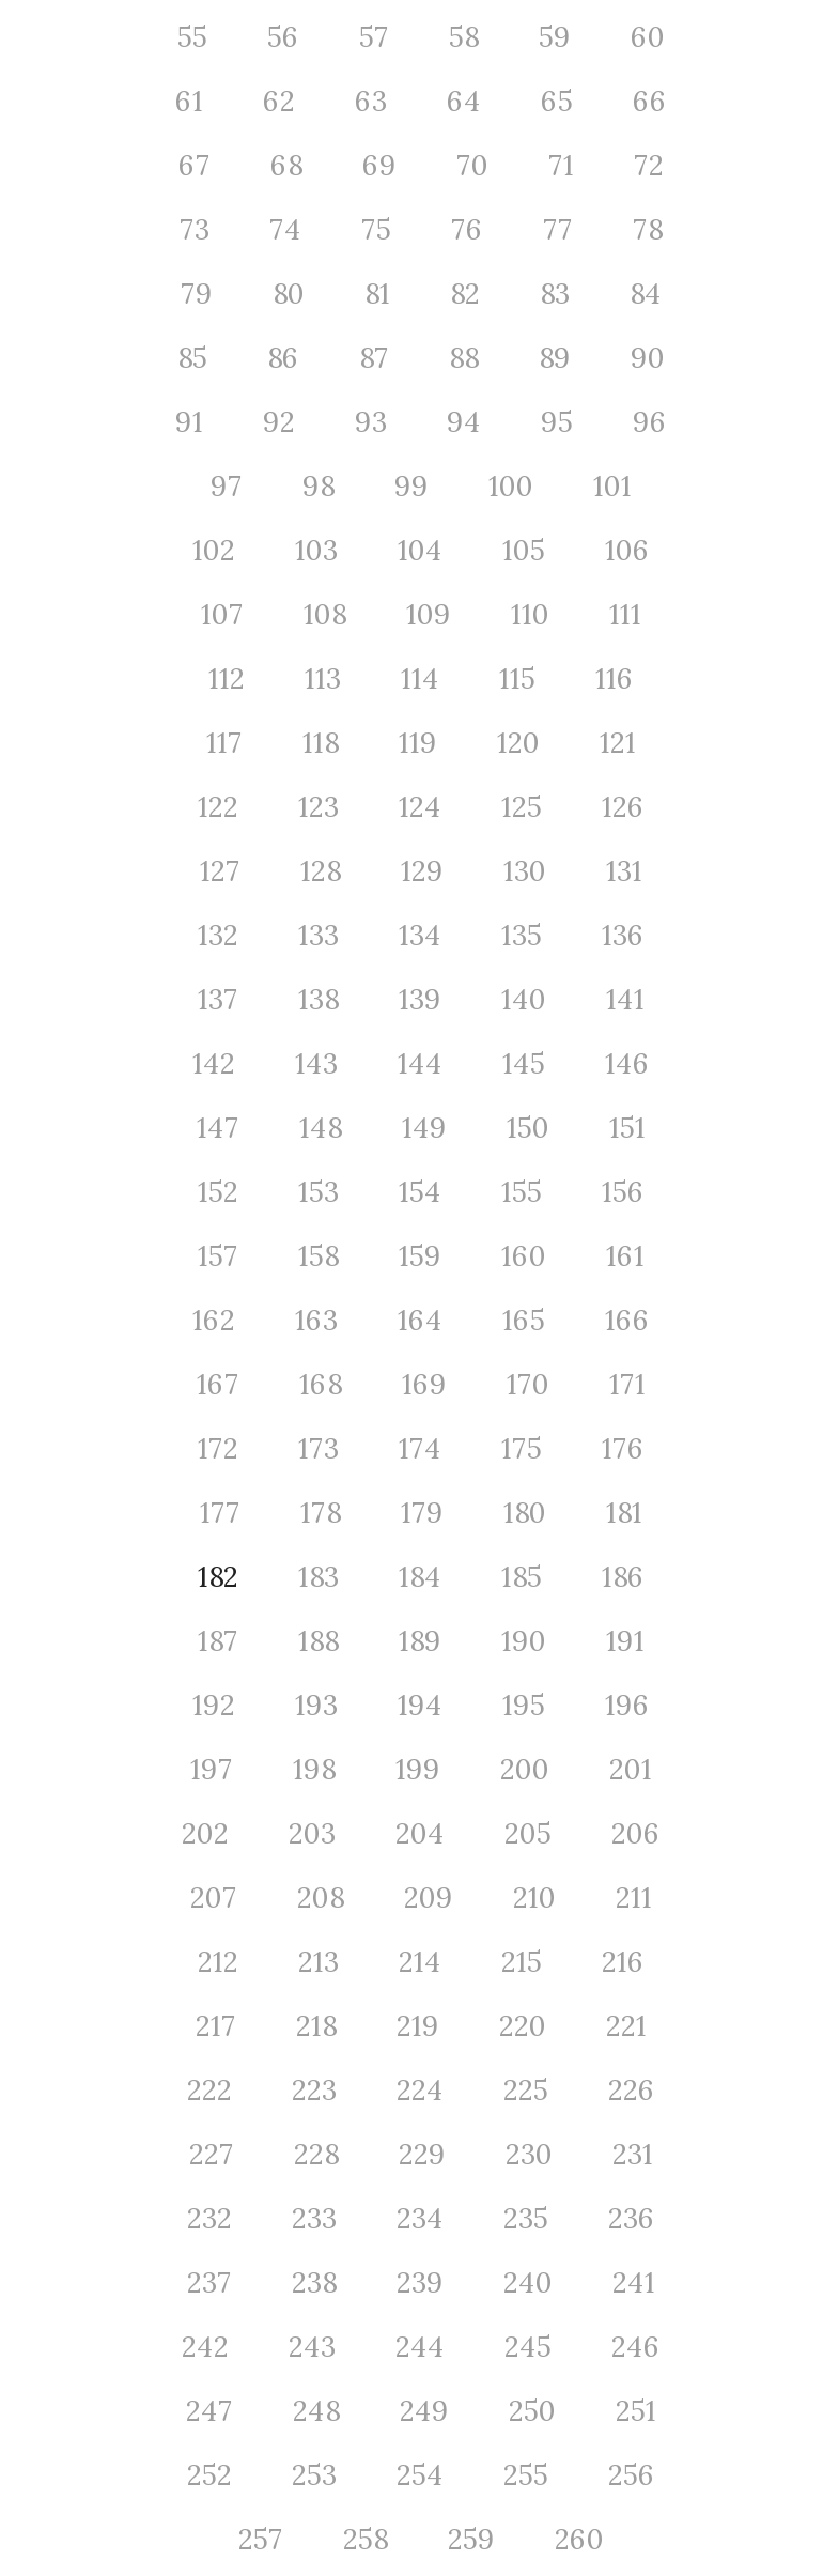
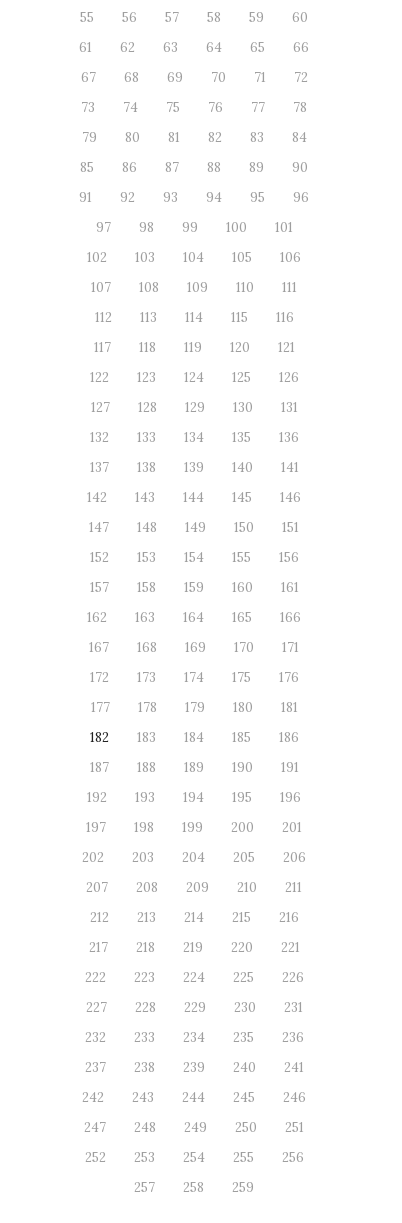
[555,2521,604,2557] 260 -> none

